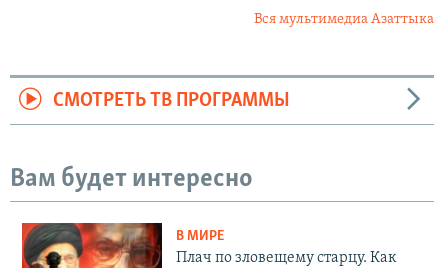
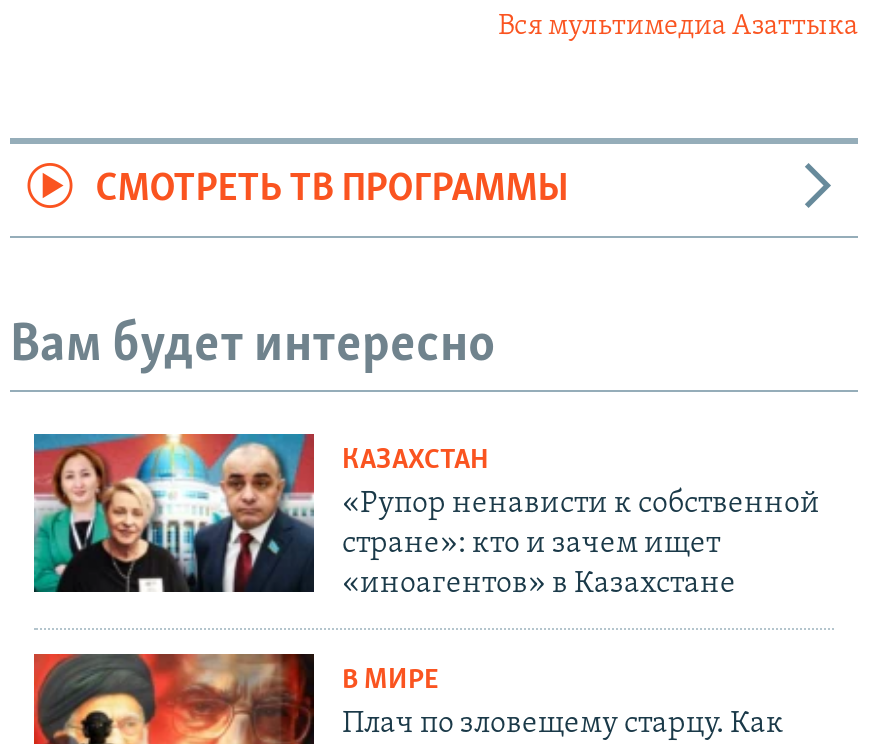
none -> [32,432,820,600] [image] | КАЗАХСТАН | «Рупор ненависти к собственной | стране»: кто и зачем ищет | «иноагентов» в Казахстане

